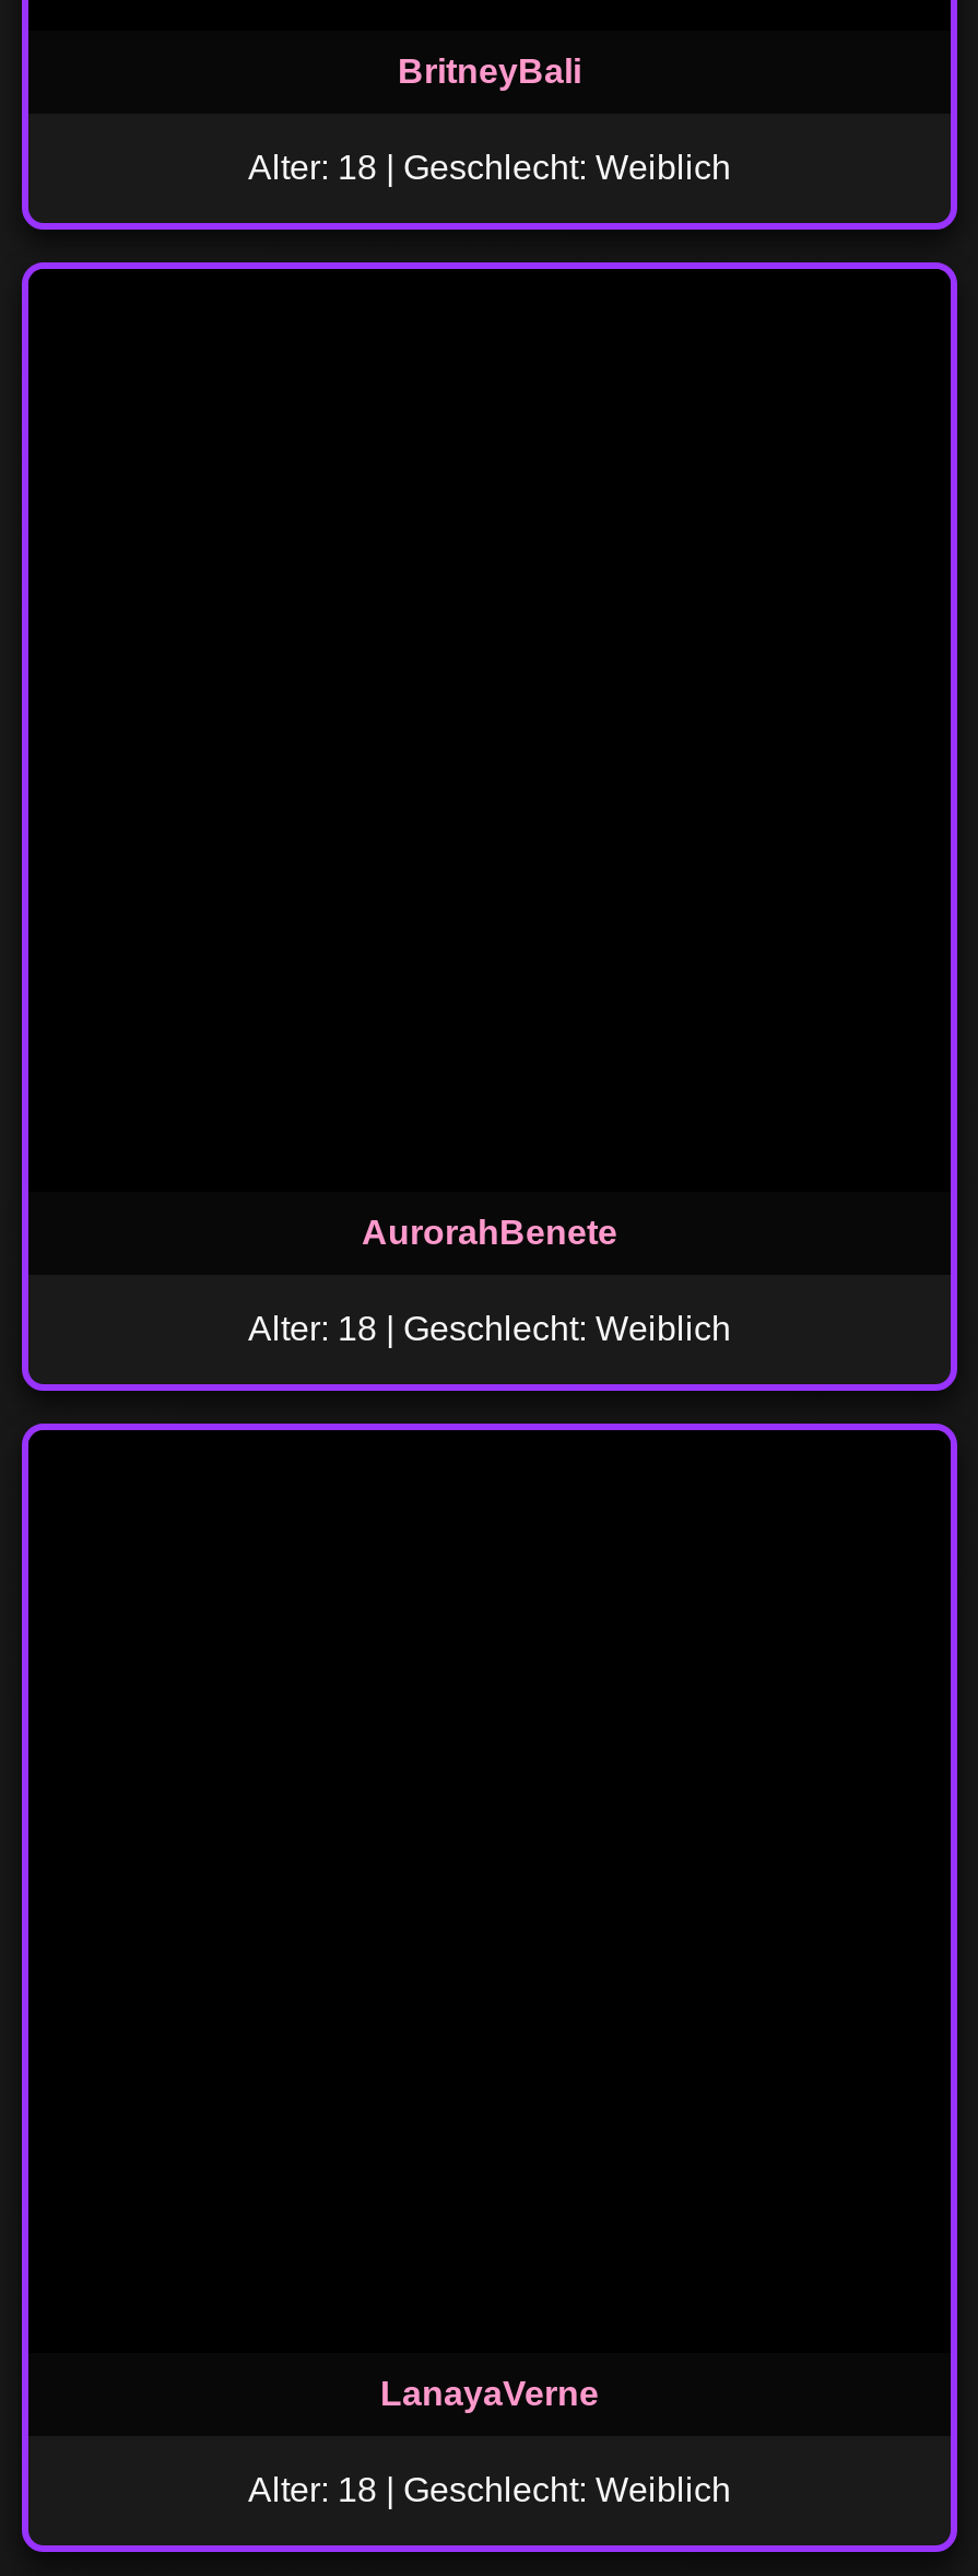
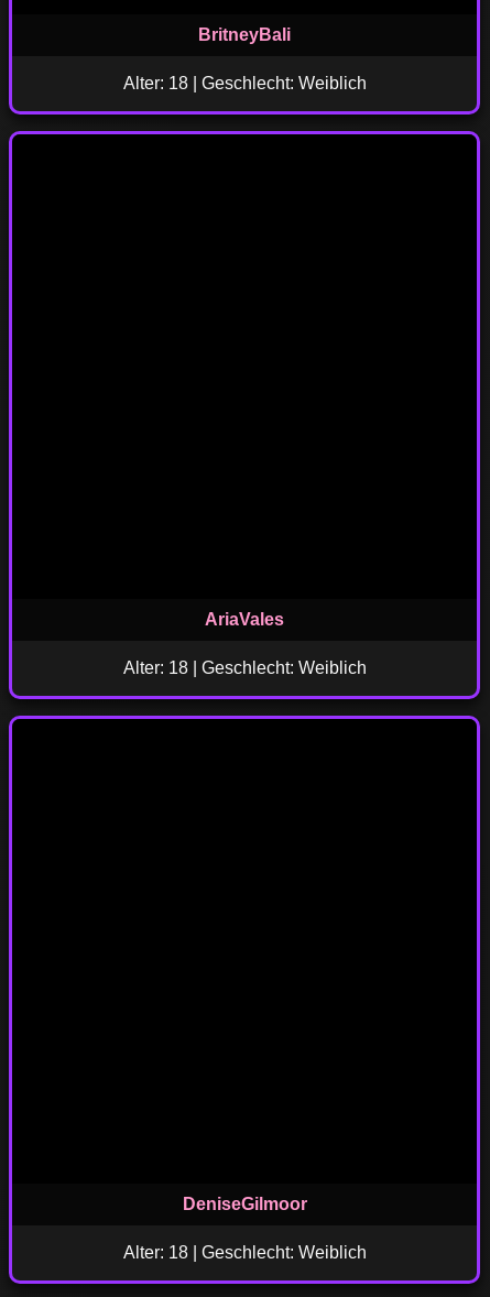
[362,1213,617,1251] AurorahBenete -> [205,610,284,629] AriaVales
[380,2375,599,2412] LanayaVerne -> [182,1194,307,1213] DeniseGilmoor

